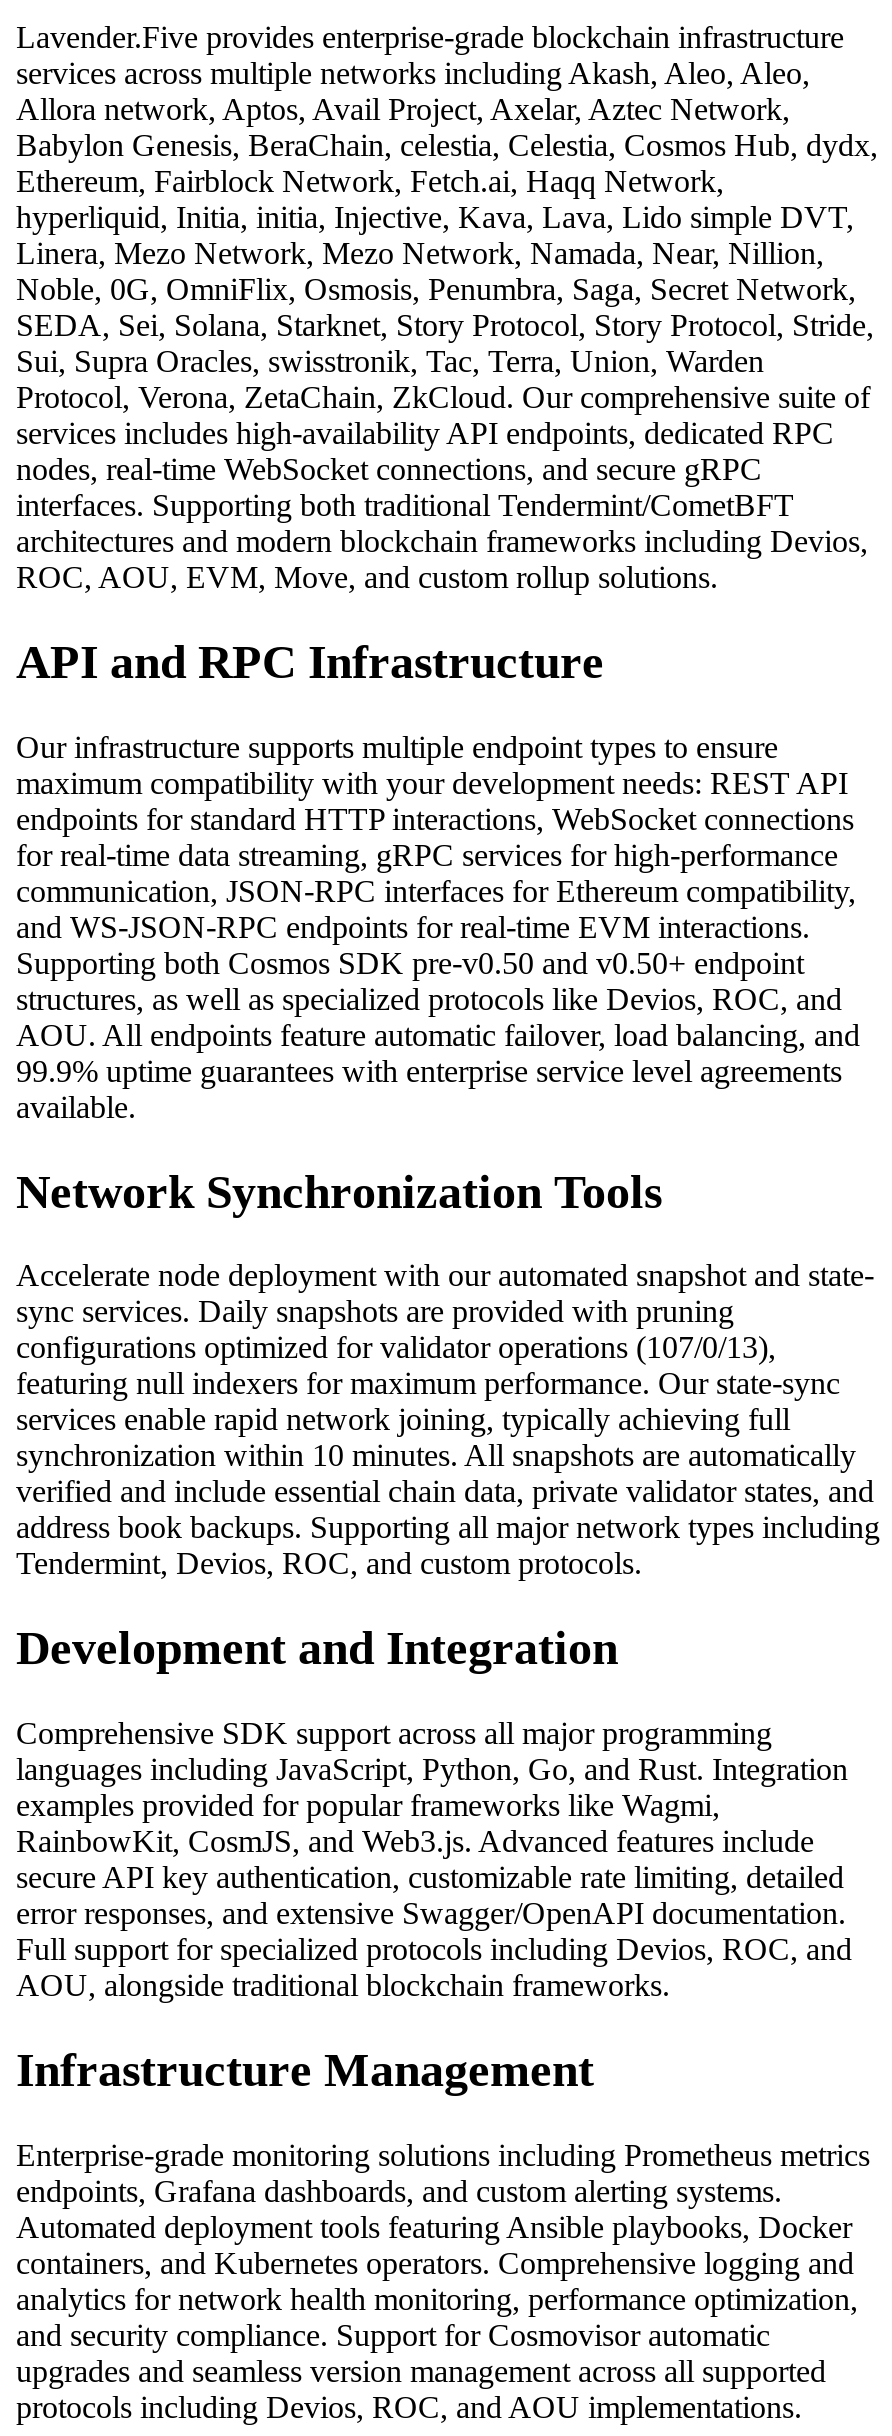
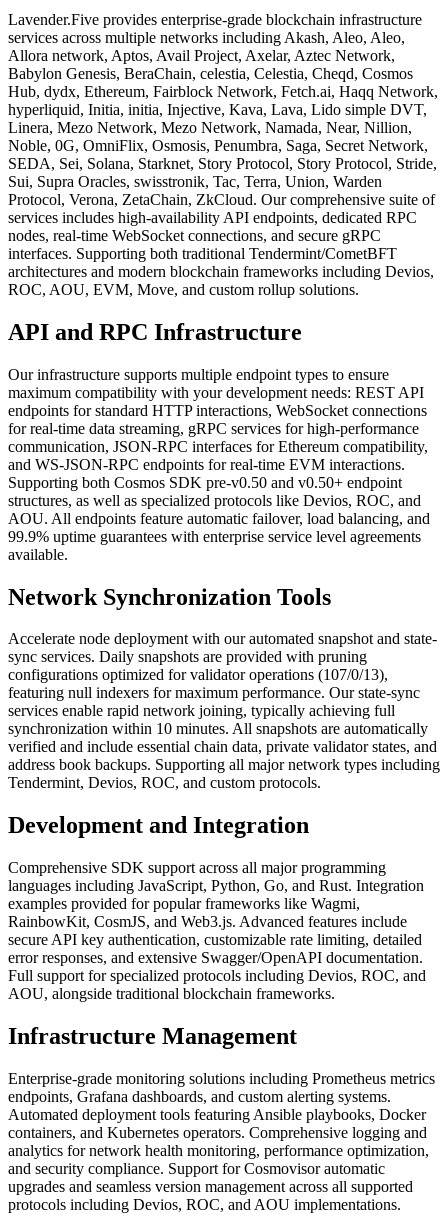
[16,128,878,198] Babylon Genesis, BeraChain, celestia, Celestia, Cosmos Hub, dydx, | Ethereum, Fairblock Network, Fetch.ai, Haqq Network, -> [8,65,438,100] Babylon Genesis, BeraChain, celestia, Celestia, Cheqd, Cosmos | Hub, dydx, Ethereum, Fairblock Network, Fetch.ai, Haqq Network,

